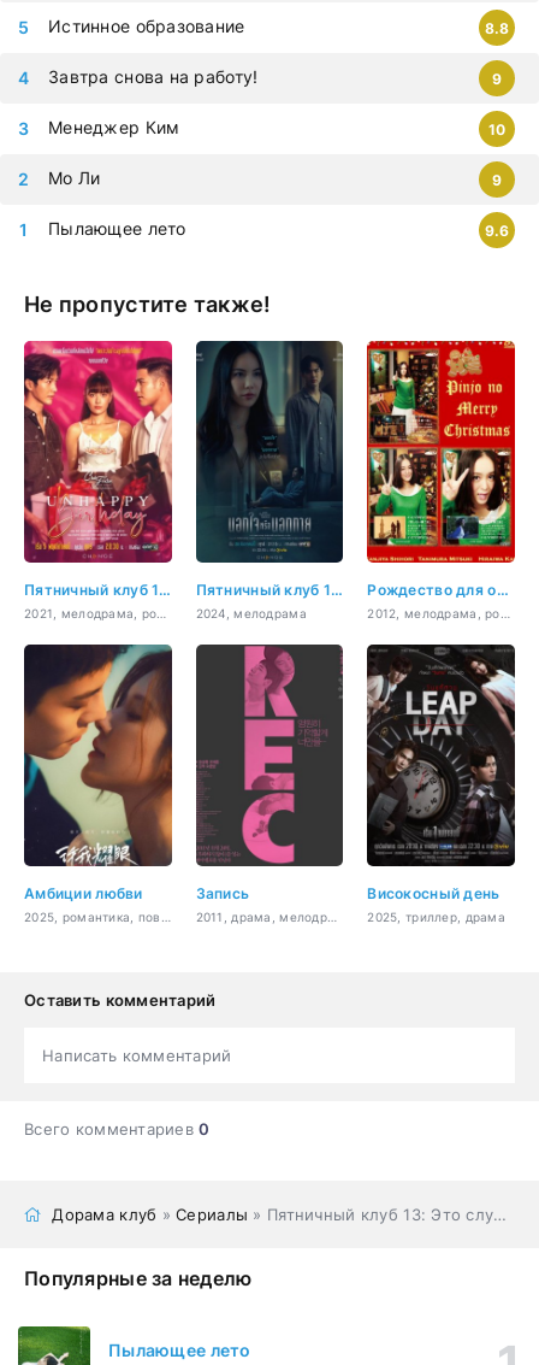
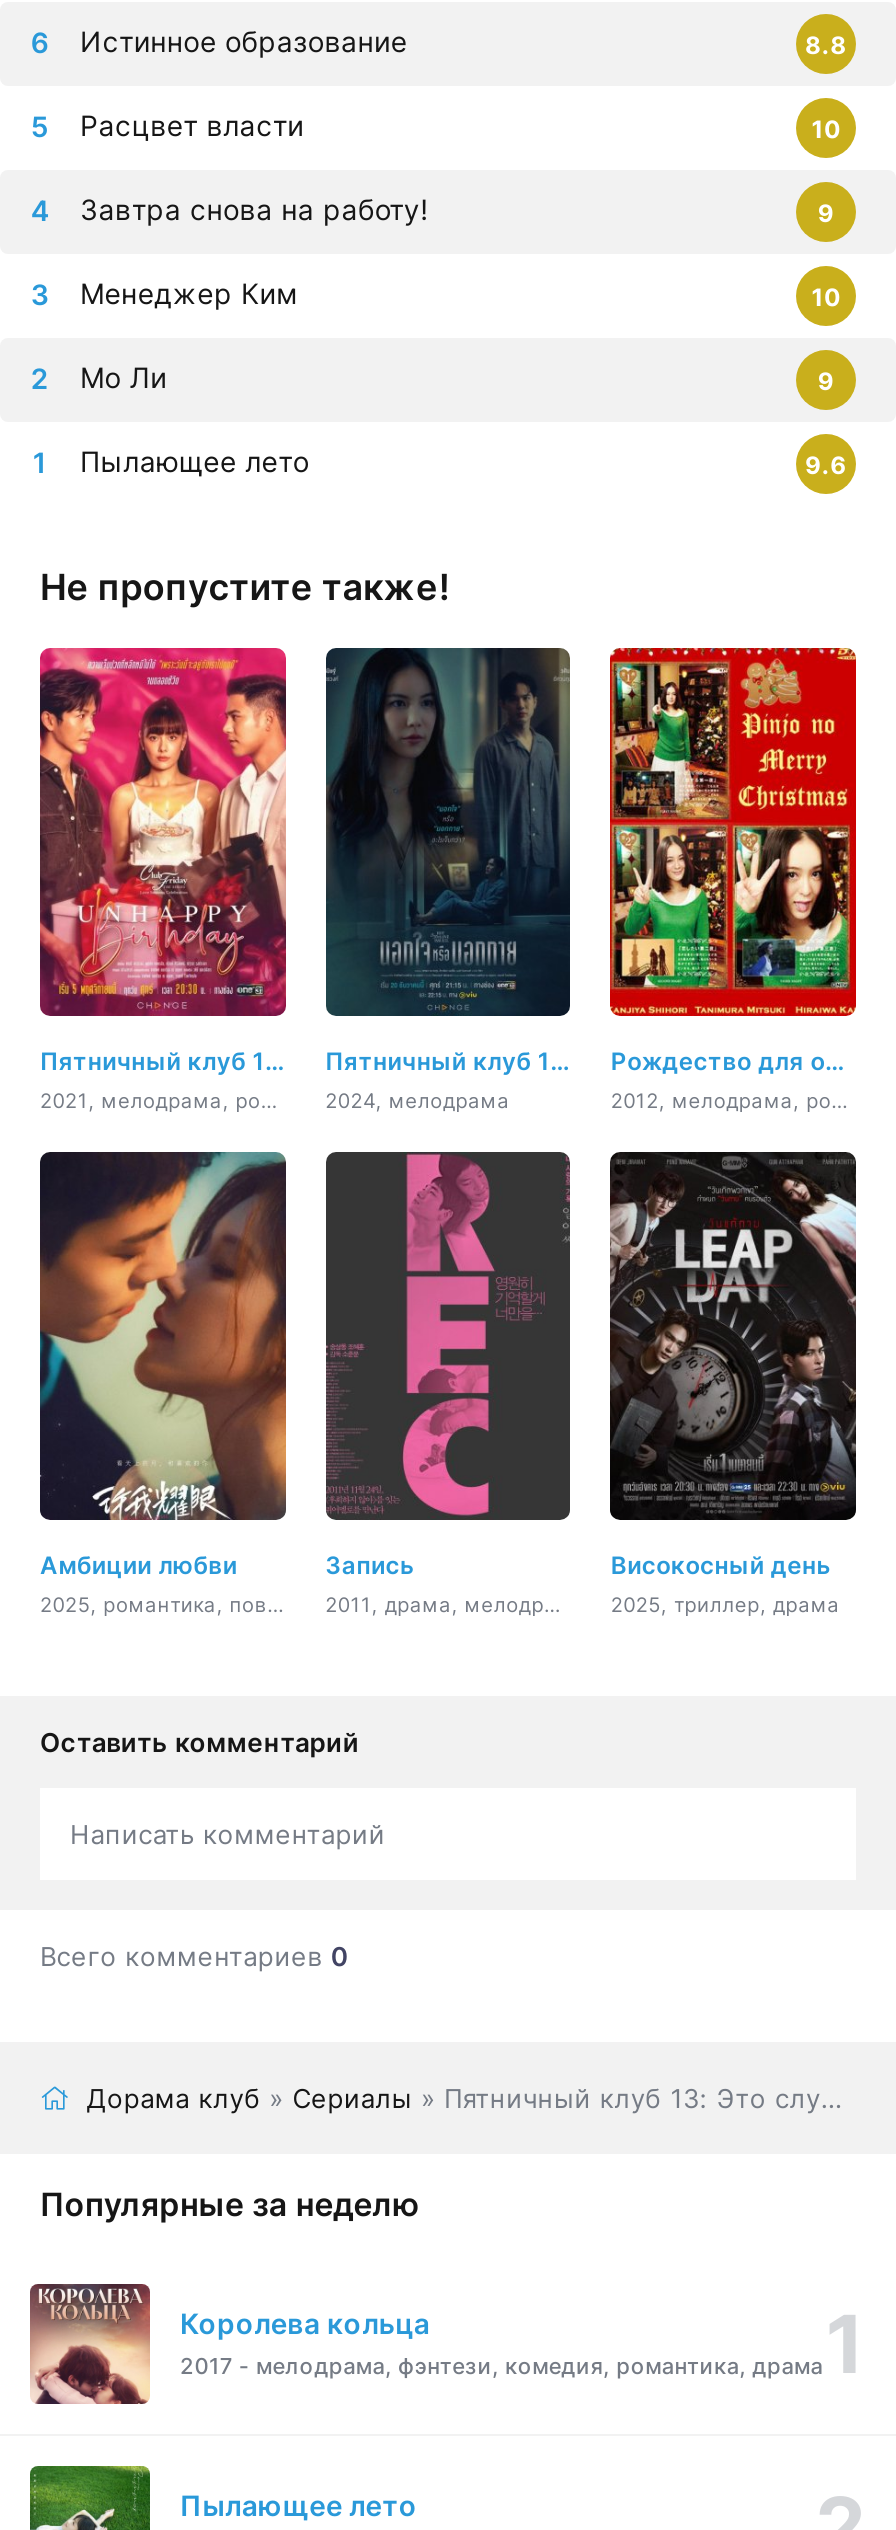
none -> [80,107,840,143] Расцвет власти | 10
none -> [28,2282,823,2406] [image] | Королева кольца | 2017 - мелодрама, фэнтези, комедия, романтика, драма

